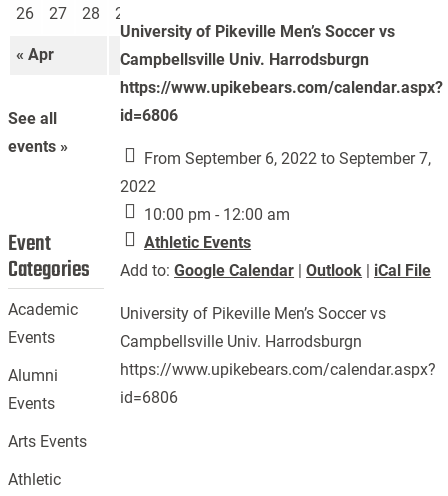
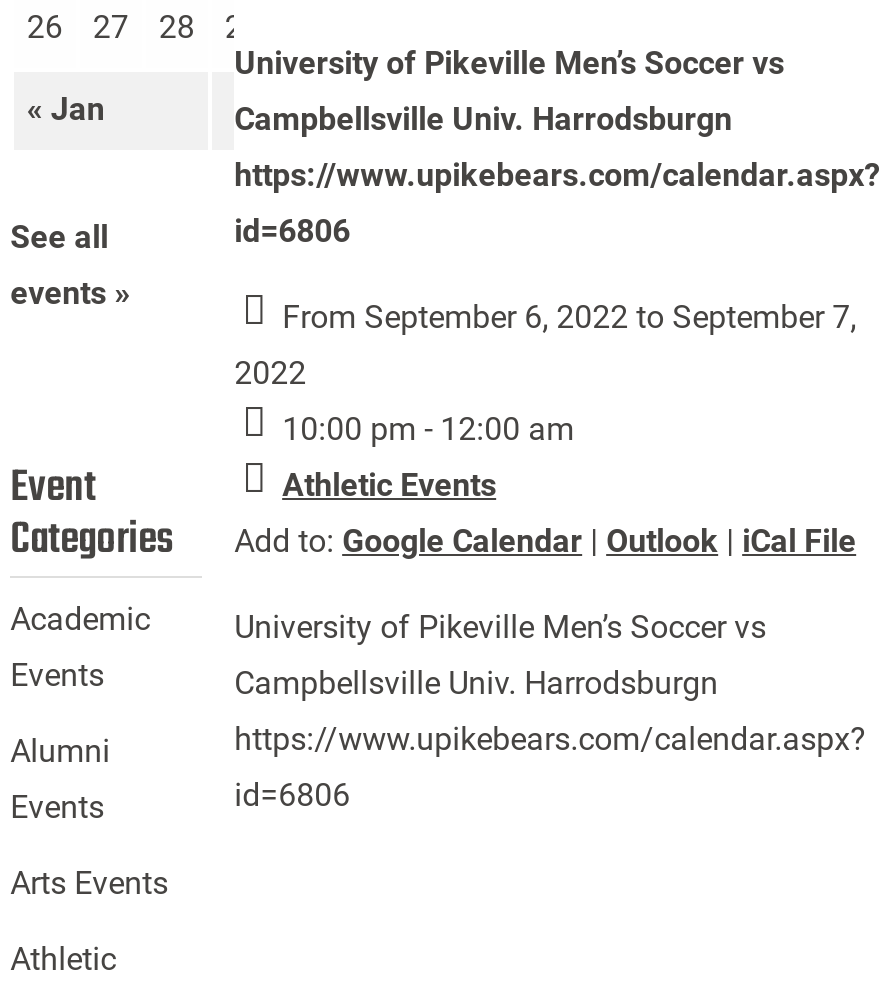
[16,45,54,64] « Apr -> [27,90,105,128] « Jan

